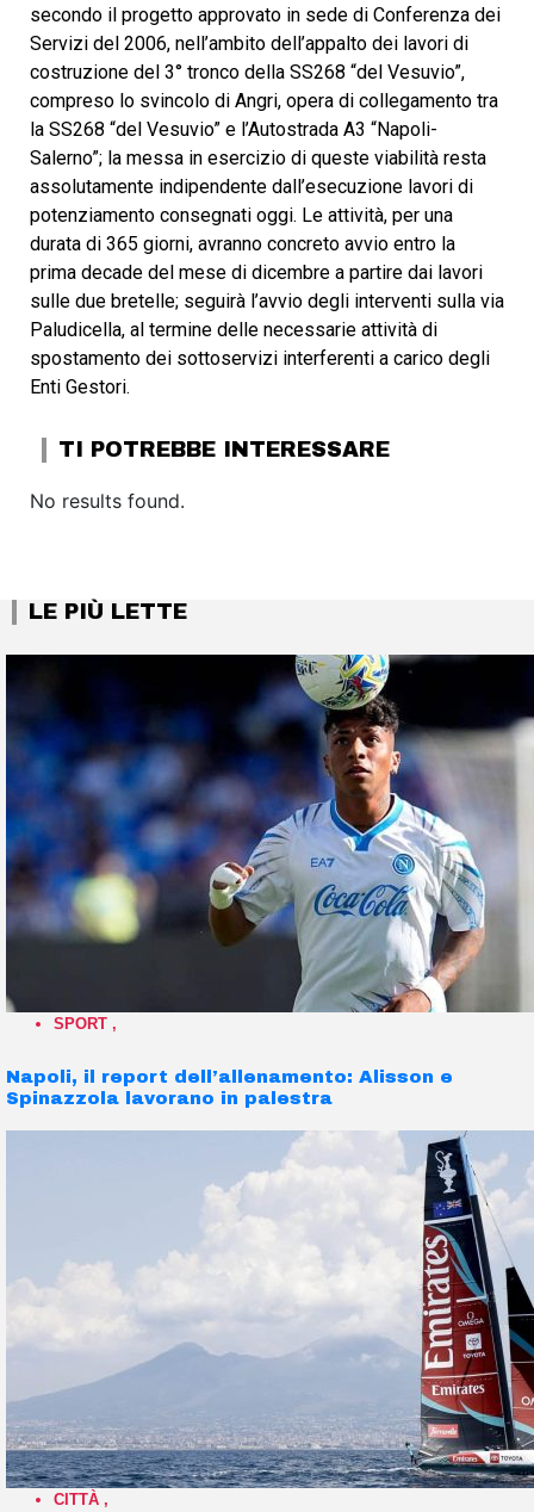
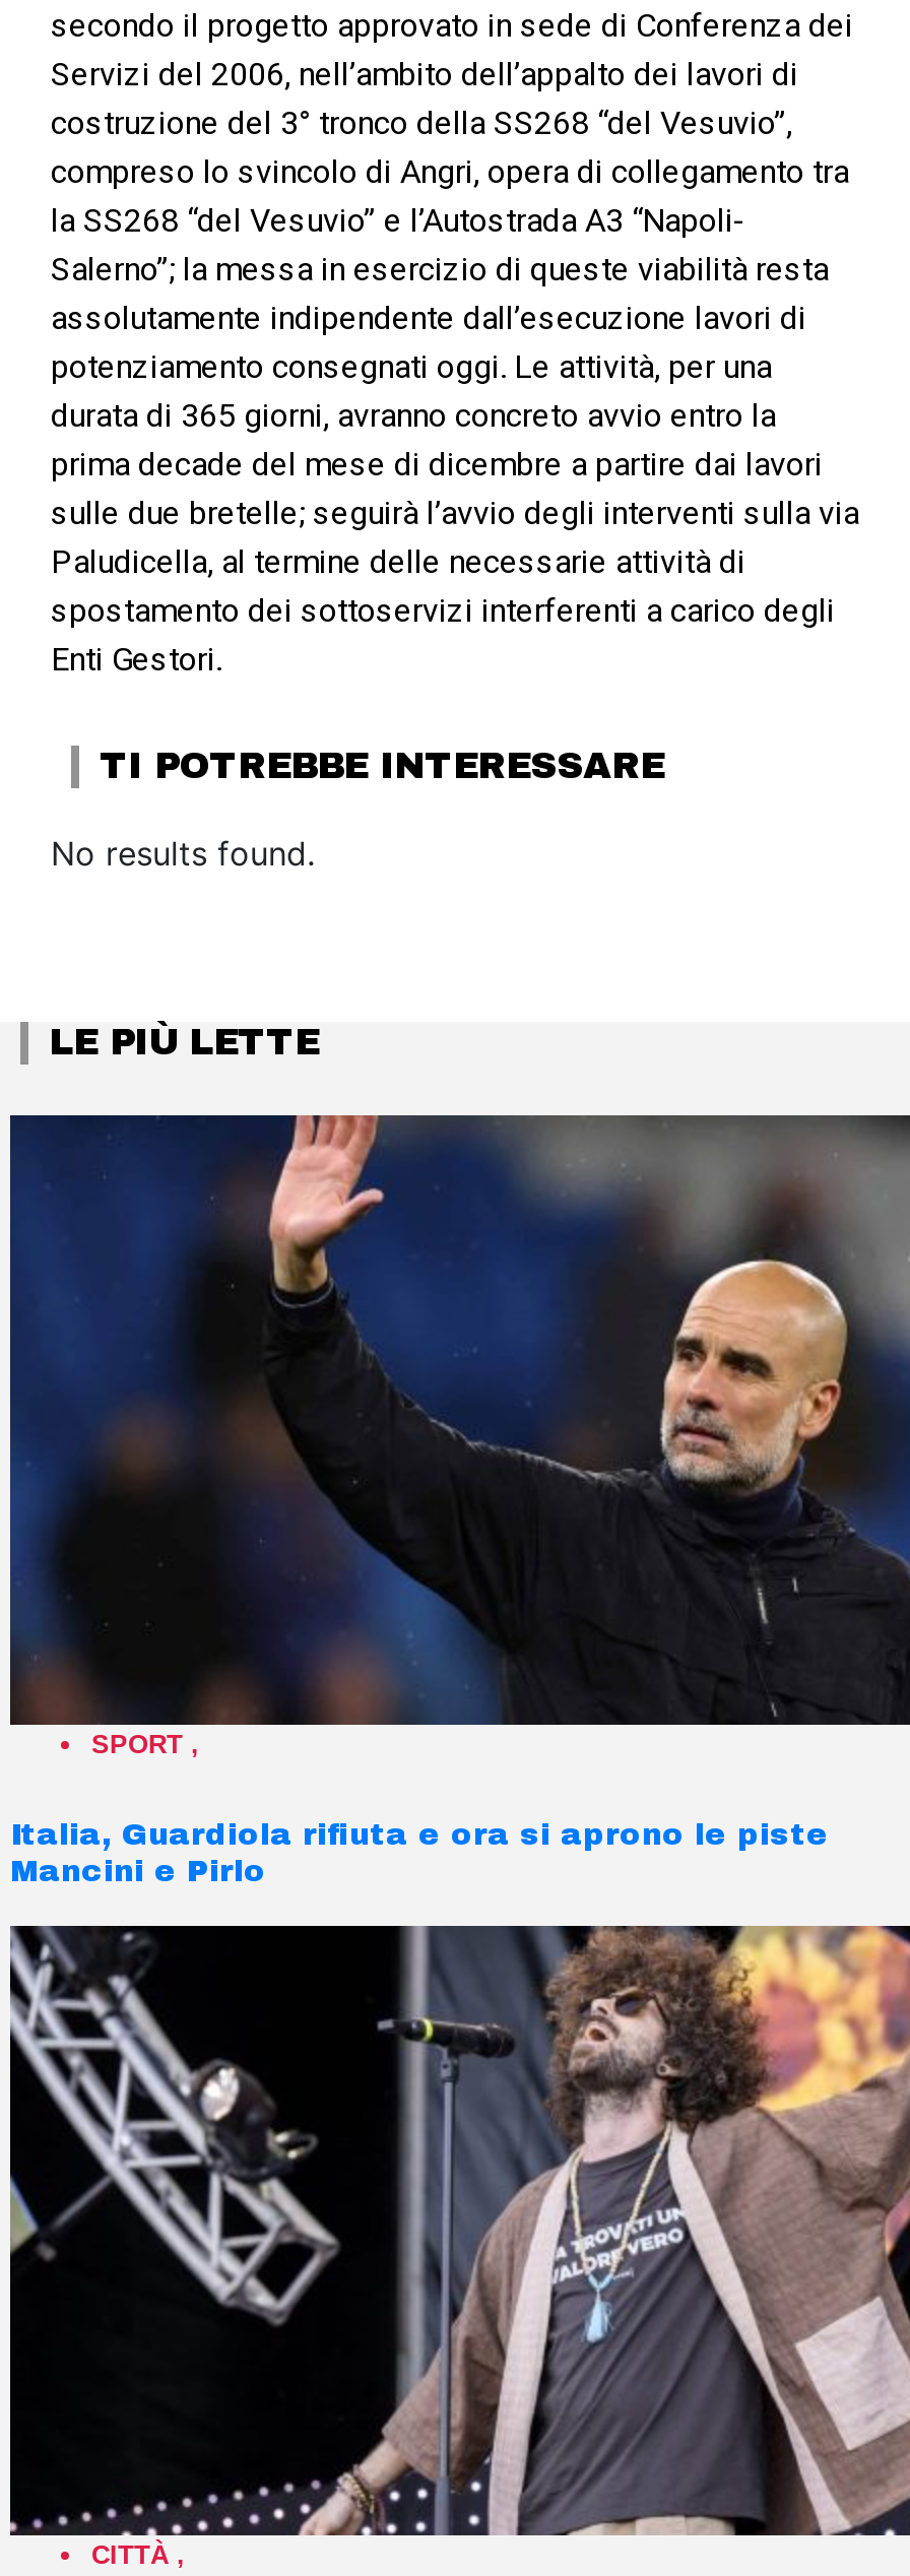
[6,653,530,1014] [image] -> [10,1113,904,1727] [image]
[6,1067,453,1108] Napoli, il report dell’allenamento: Alisson e | Spinazzola lavorano in palestra -> [10,1818,829,1887] Italia, Guardiola rifiuta e ora si aprono le piste | Mancini e Pirlo
[5,1130,530,1489] [image] -> [8,1924,904,2537] [image]

